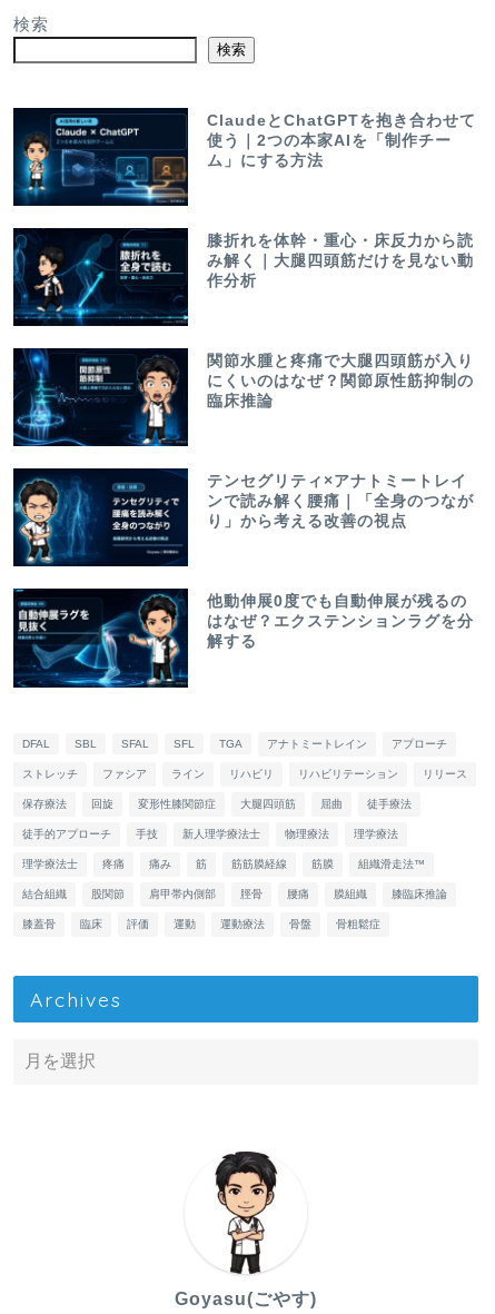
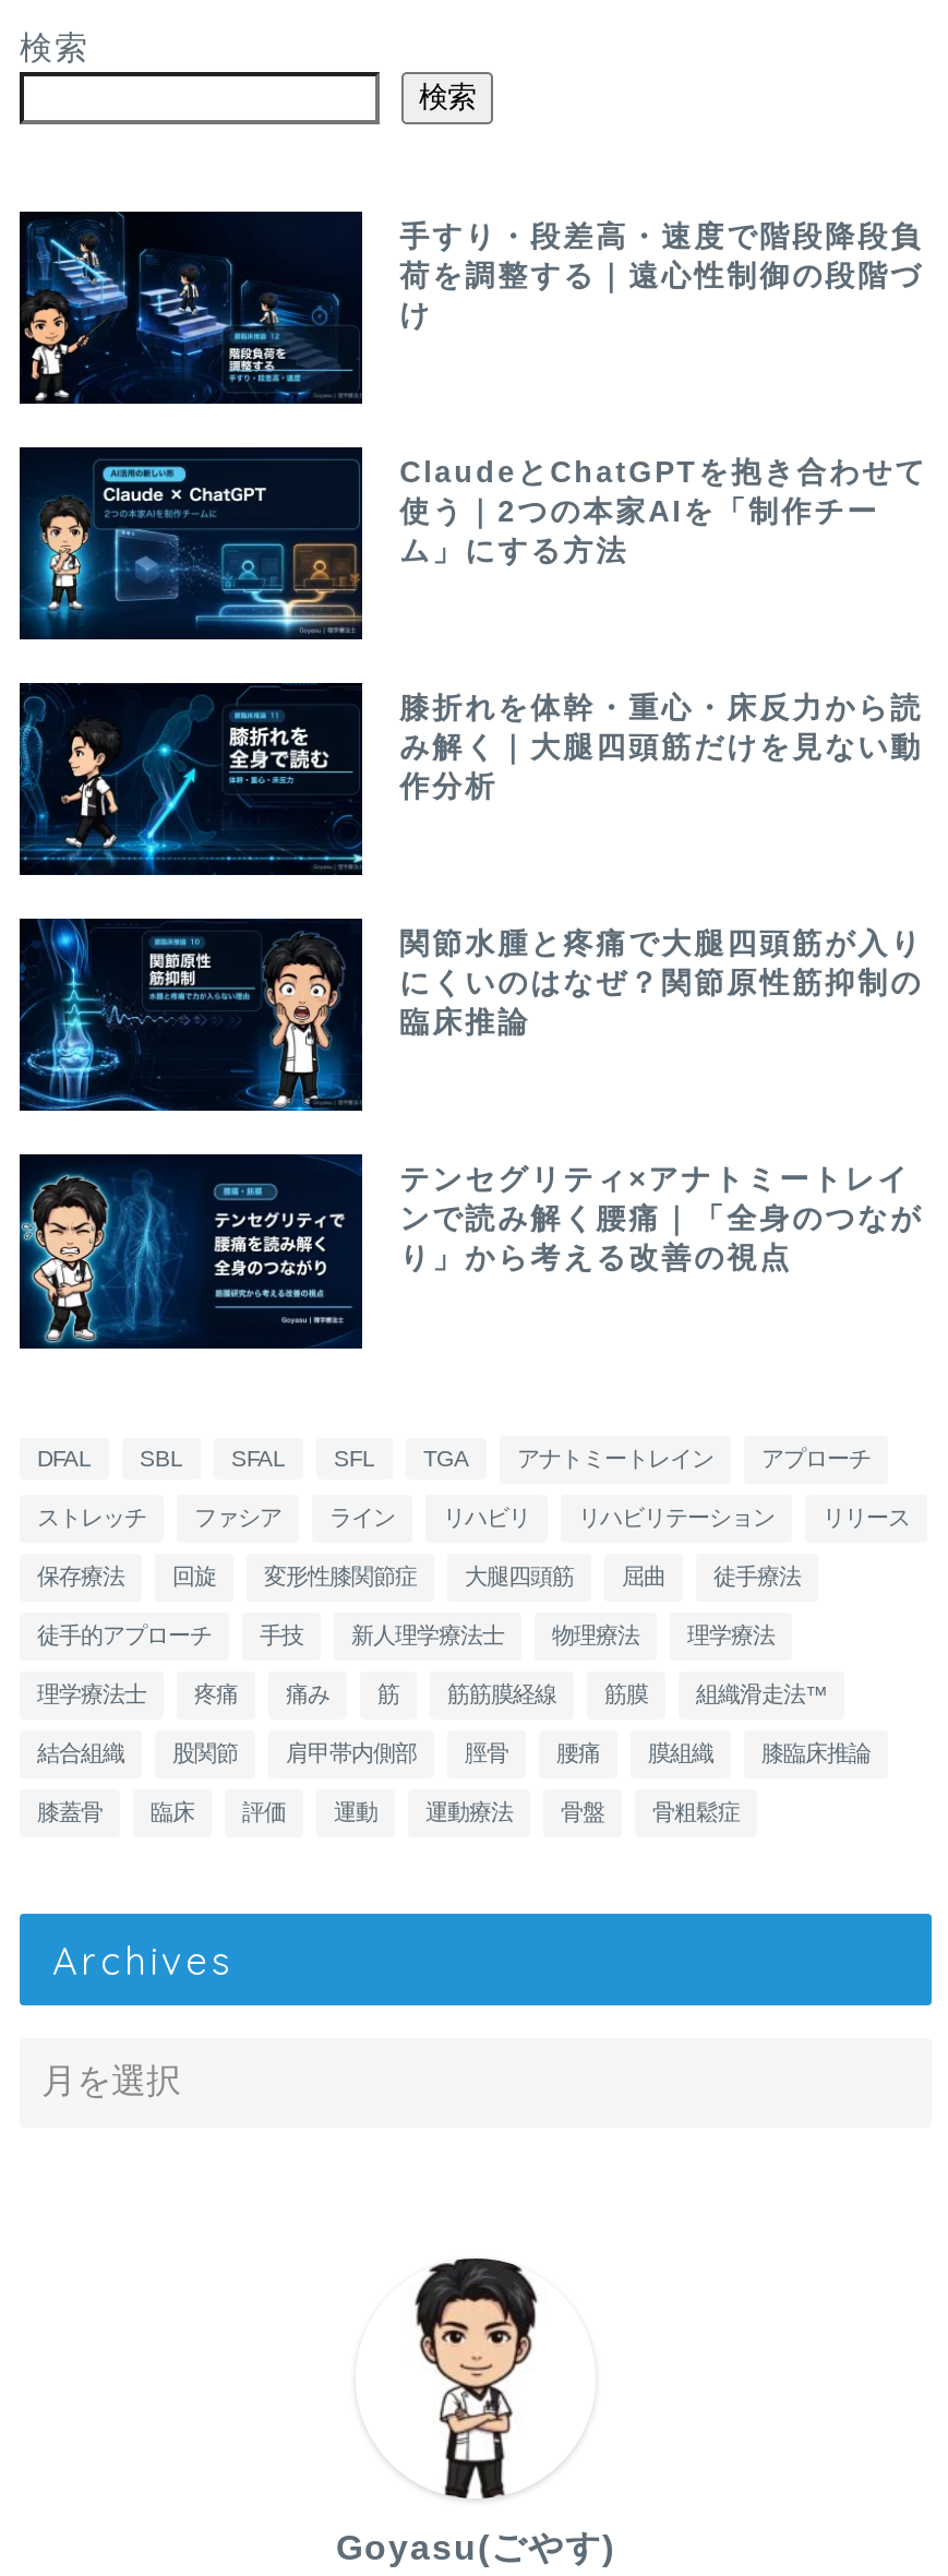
none -> [20,220,923,404] [image] | 手すり・段差高・速度で階段降段負 | 荷を調整する｜遠心性制御の段階づ | け
moved [12,112,476,530] -> [17,456,928,1275]: [image] | ClaudeとChatGPTを抱き合わせて | ム」にする方法 | ... | ンで読み解く腰痛｜「全身のつなが | り」から考える改善の視点
[13,589,474,689] [image] | 他動伸展0度でも自動伸展が残るの | はなぜ？エクステンションラグを分 | 解する -> none

